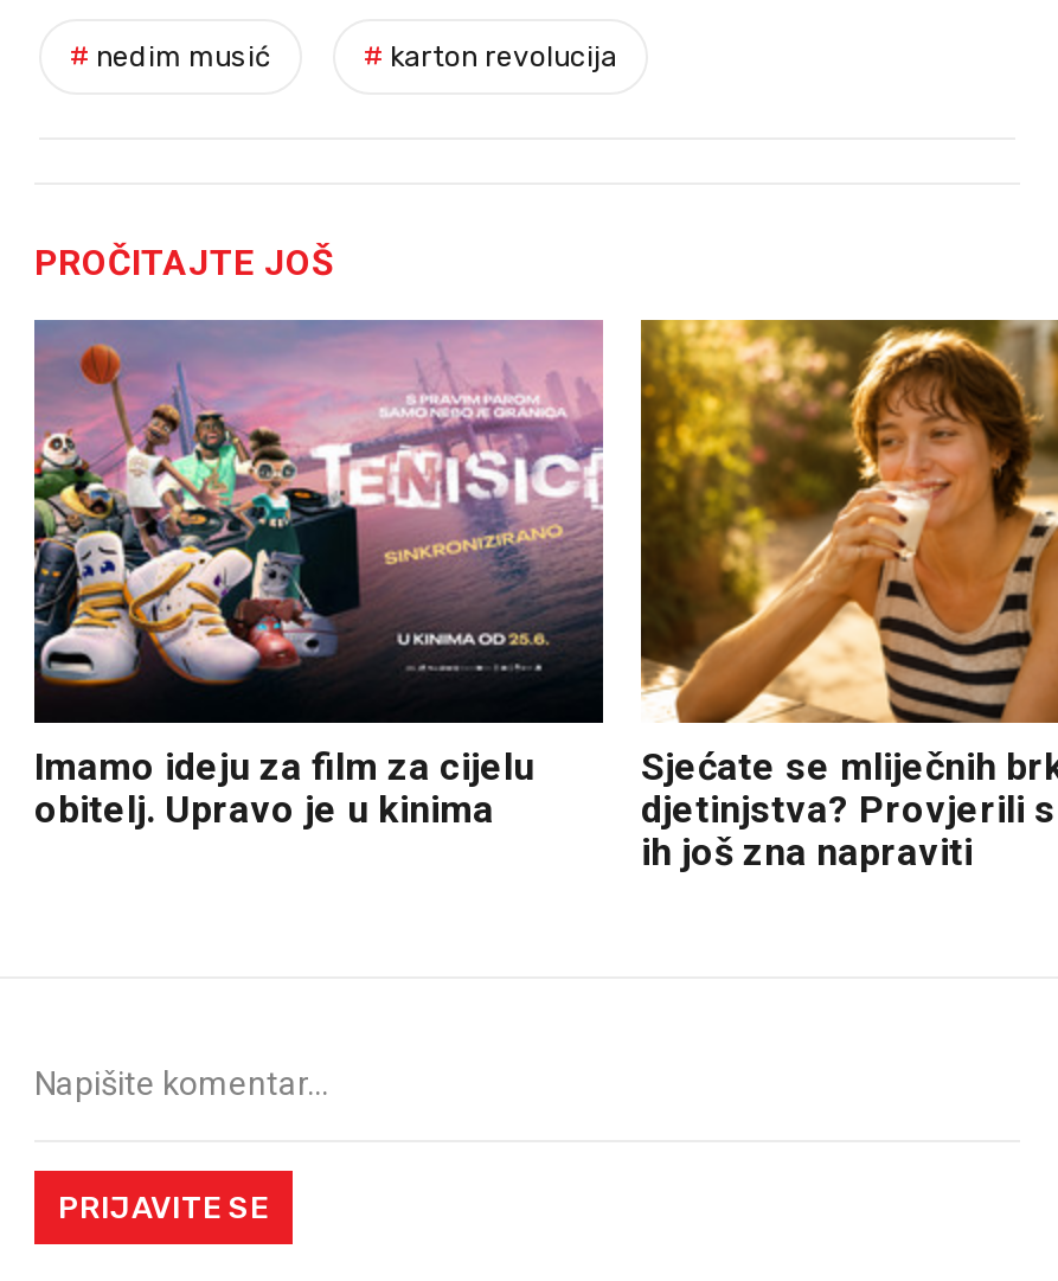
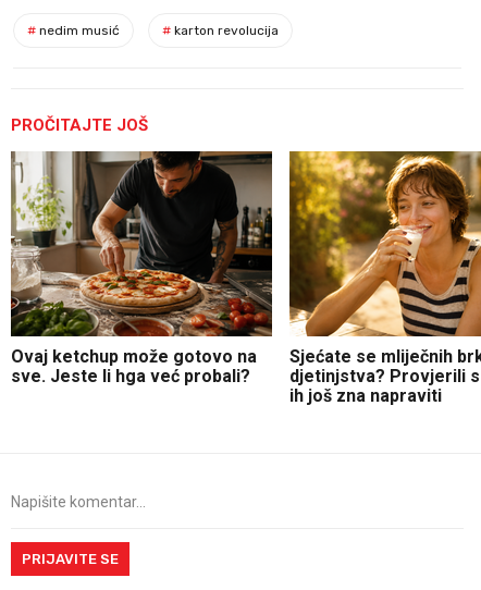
[32,320,605,831] [image] | Imamo ideju za film za cijelu | obitelj. Upravo je u kinima -> [10,150,273,386] [image] | Ovaj ketchup može gotovo na | sve. Jeste li hga već probali?

